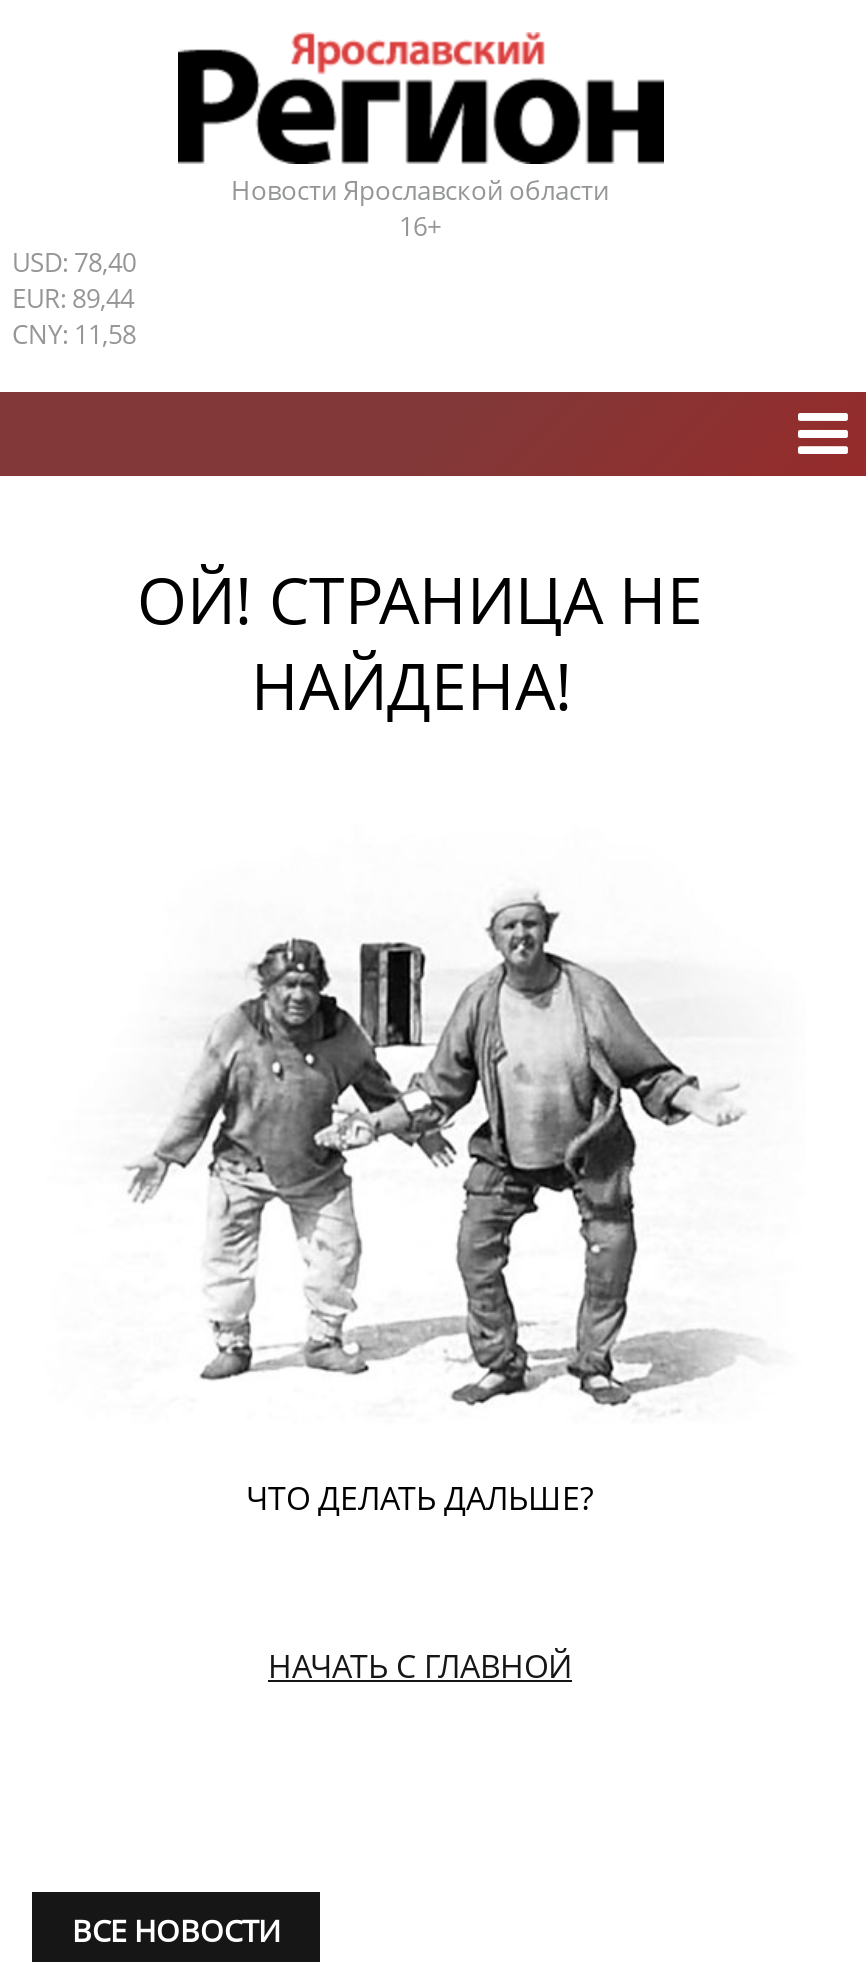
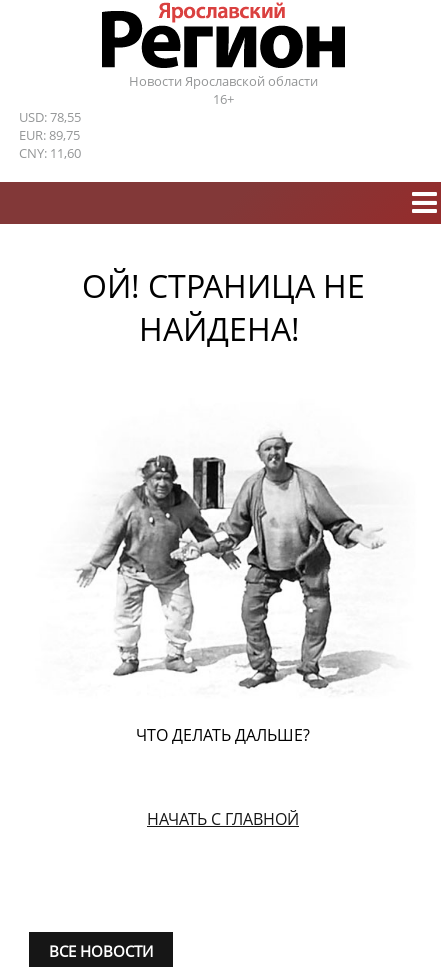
[12,244,136,280] USD: 78,40 -> [19,108,81,126] USD: 78,55
[12,280,134,316] EUR: 89,44 -> [19,126,80,144] EUR: 89,75
[12,316,136,352] CNY: 11,58 -> [19,144,81,162] CNY: 11,60

